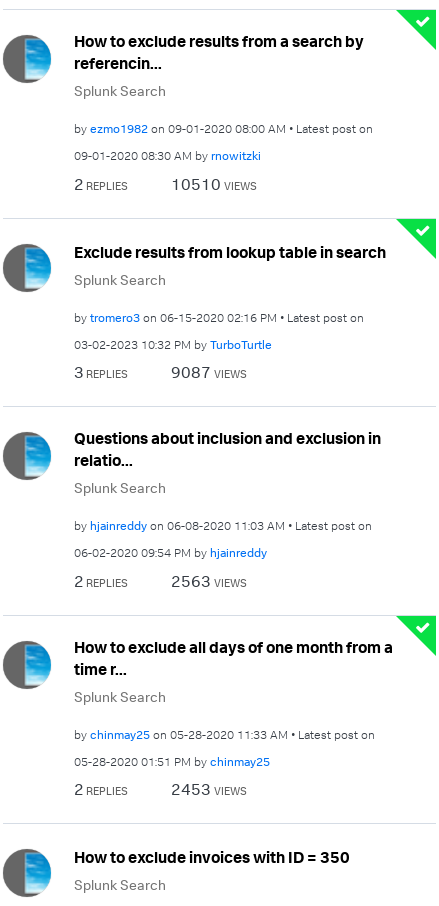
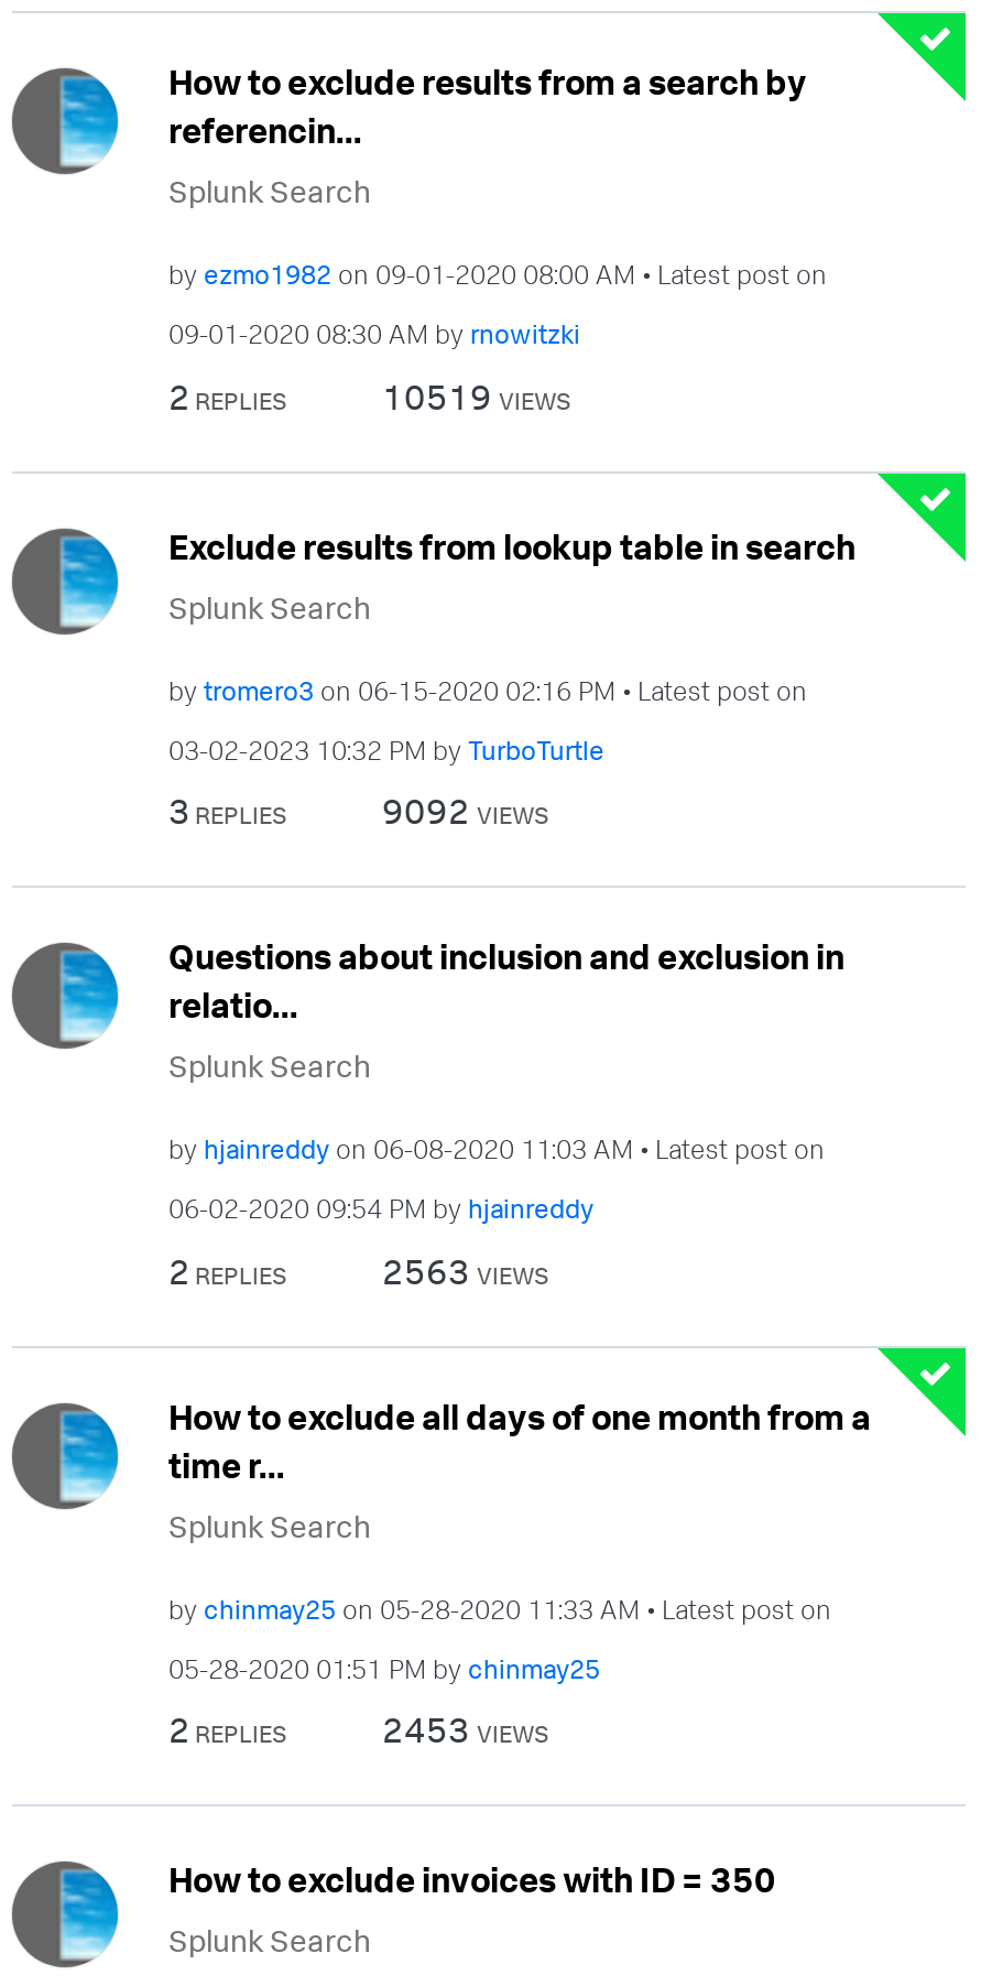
[171,173,257,193] 10510 VIEWS -> [382,373,571,417] 10519 VIEWS
[171,362,247,382] 9087 VIEWS -> [382,789,549,833] 9092 VIEWS

